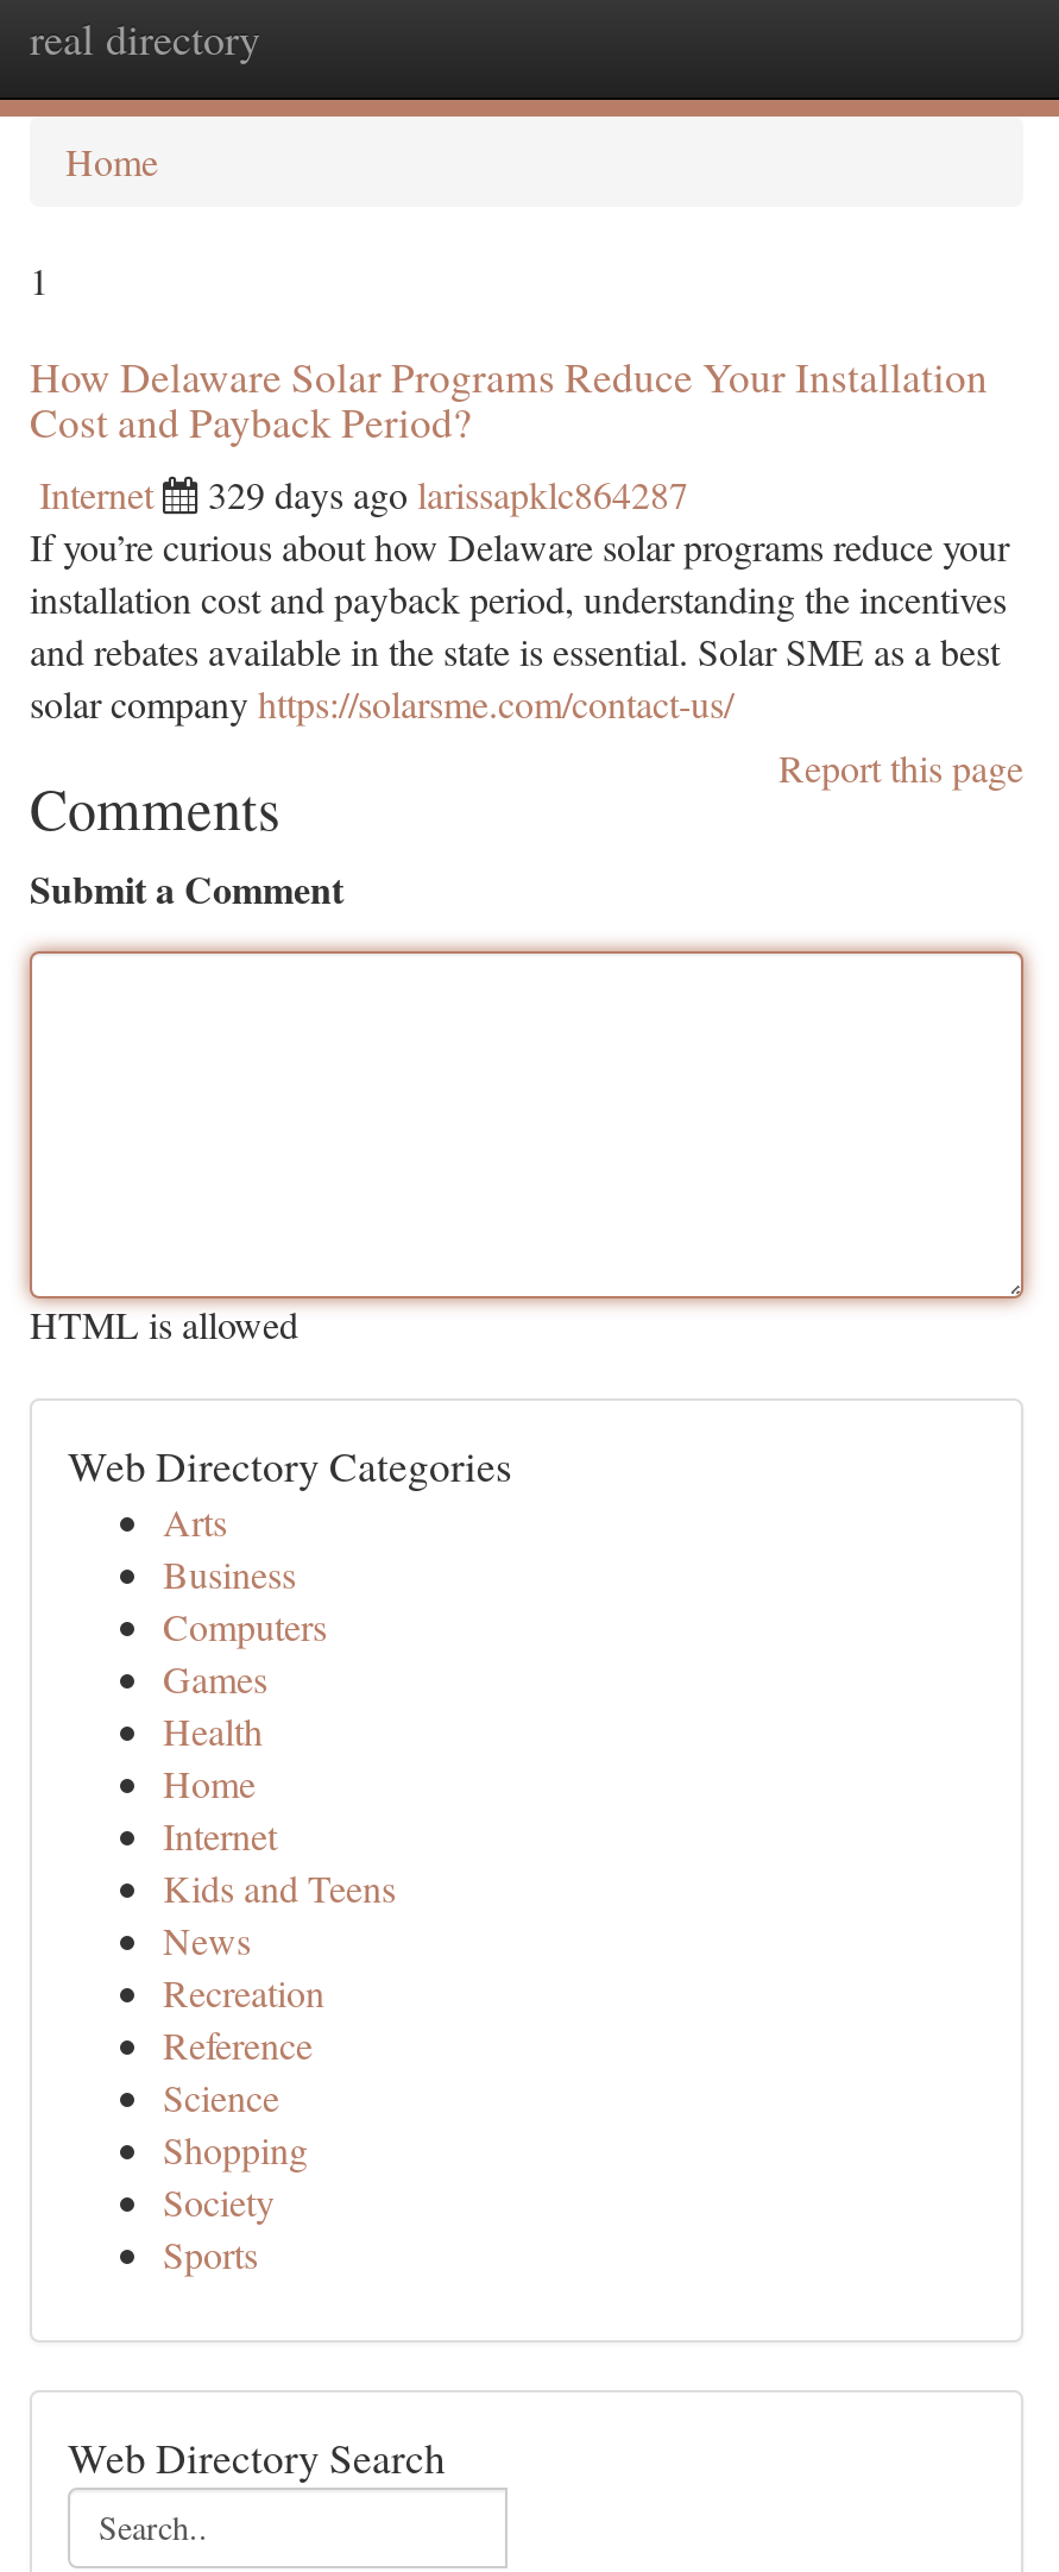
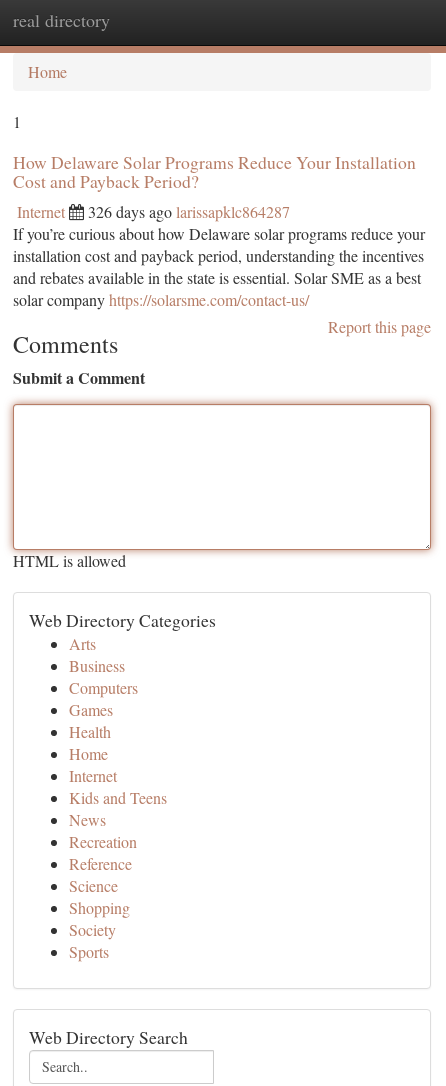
[208,469,688,518] 329 days ago larissapklc864287 -> [88,201,290,222] 326 days ago larissapklc864287

